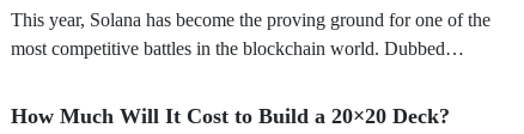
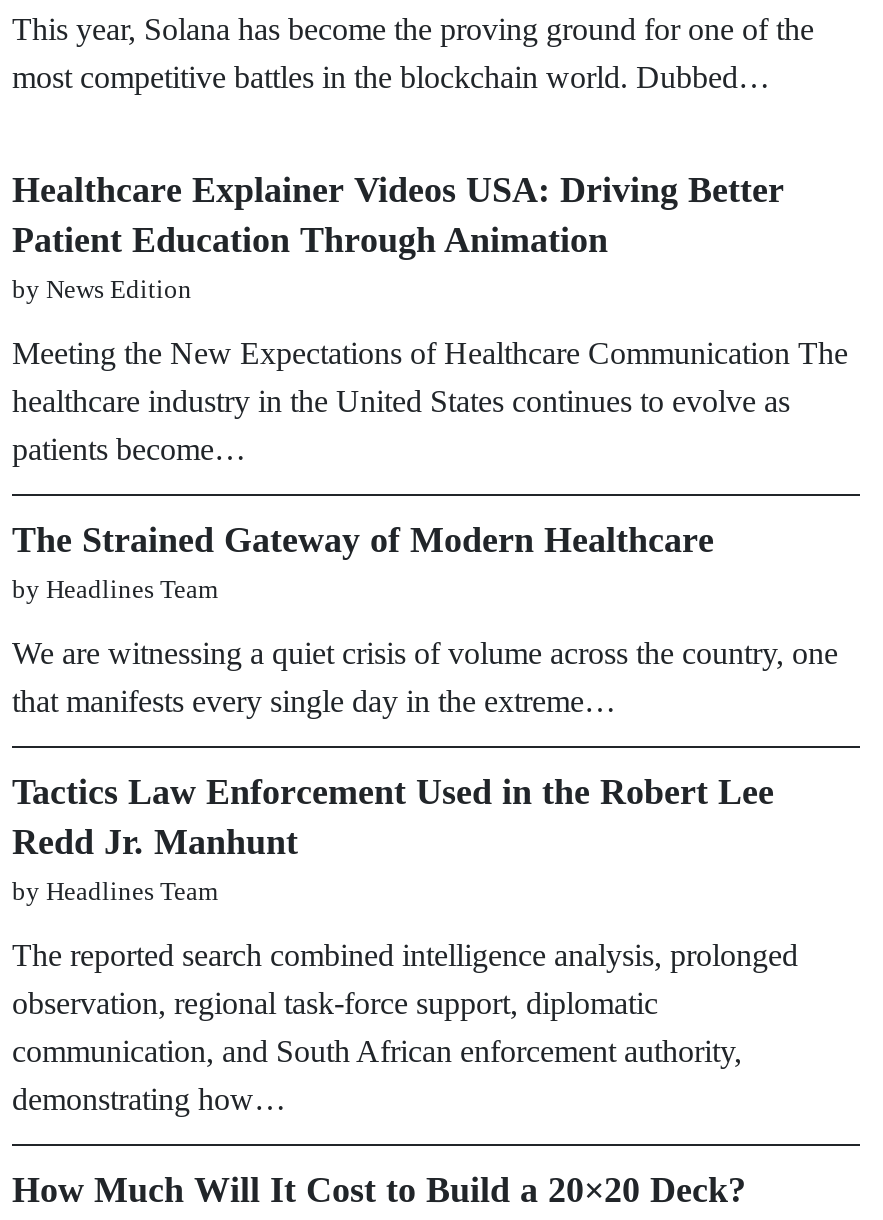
none -> [12,170,848,1116] Healthcare Explainer Videos USA: Driving Better | Patient Education Through Animation | by News Edition | Meeting the New Expectations of Healthcare Communication The | healthcare industry in the United States continues to evolve as | patients become… | The Strained Gateway of Modern Healthcare | by Headlines Team | We are witnessing a quiet crisis of volume across the country, one | that manifests every single day in the extreme… | Tactics Law Enforcement Used in the Robert Lee | Redd Jr. Manhunt | by Headlines Team | The reported search combined intelligence analysis, prolonged | observation, regional task-force support, diplomatic | communication, and South African enforcement authority, | demonstrating how…

